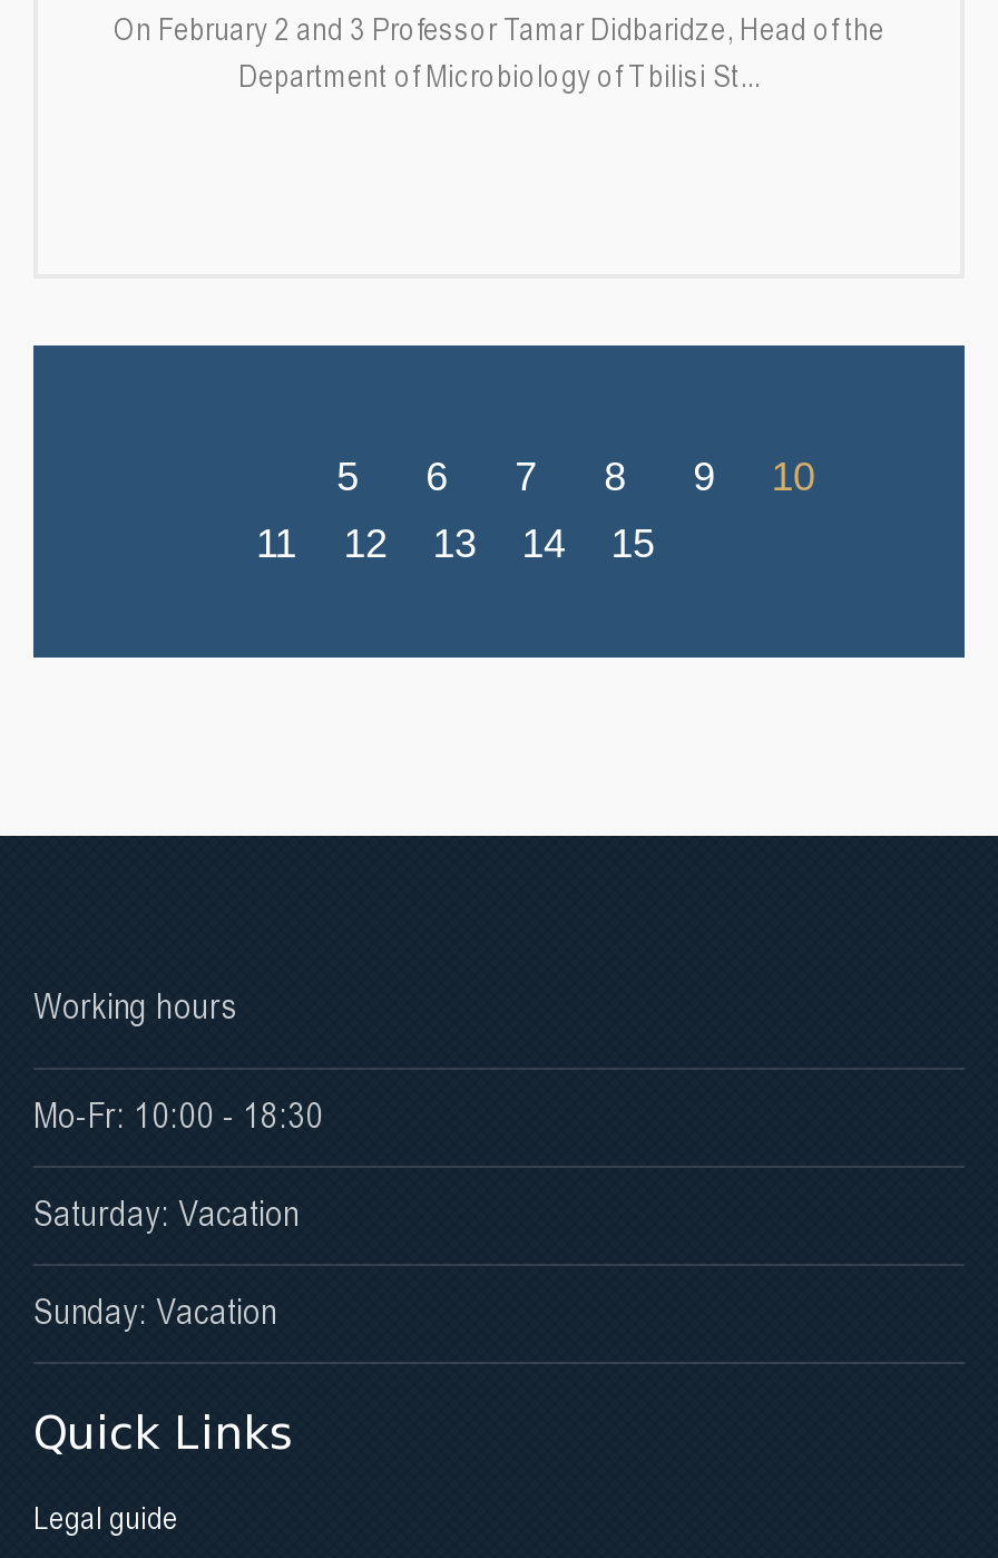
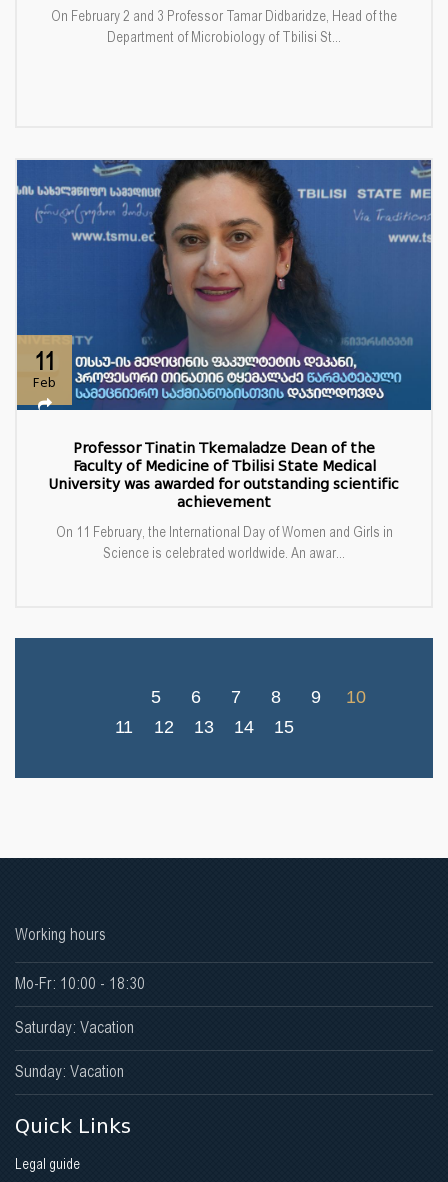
none -> [16,159,432,411] [image] | 11 | Feb
none -> [49,440,399,561] Professor Tinatin Tkemaladze Dean of the | Faculty of Medicine of Tbilisi State Medical | University was awarded for outstanding scientific | achievement | On 11 February, the International Day of Women and Girls in | Science is celebrated worldwide. An awar...

